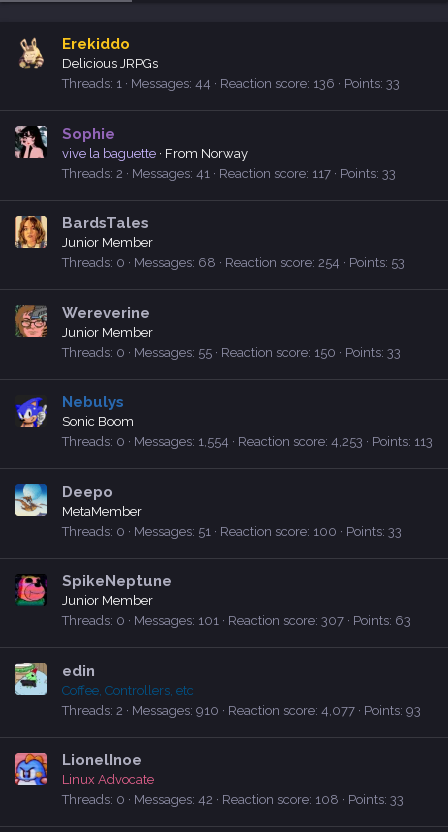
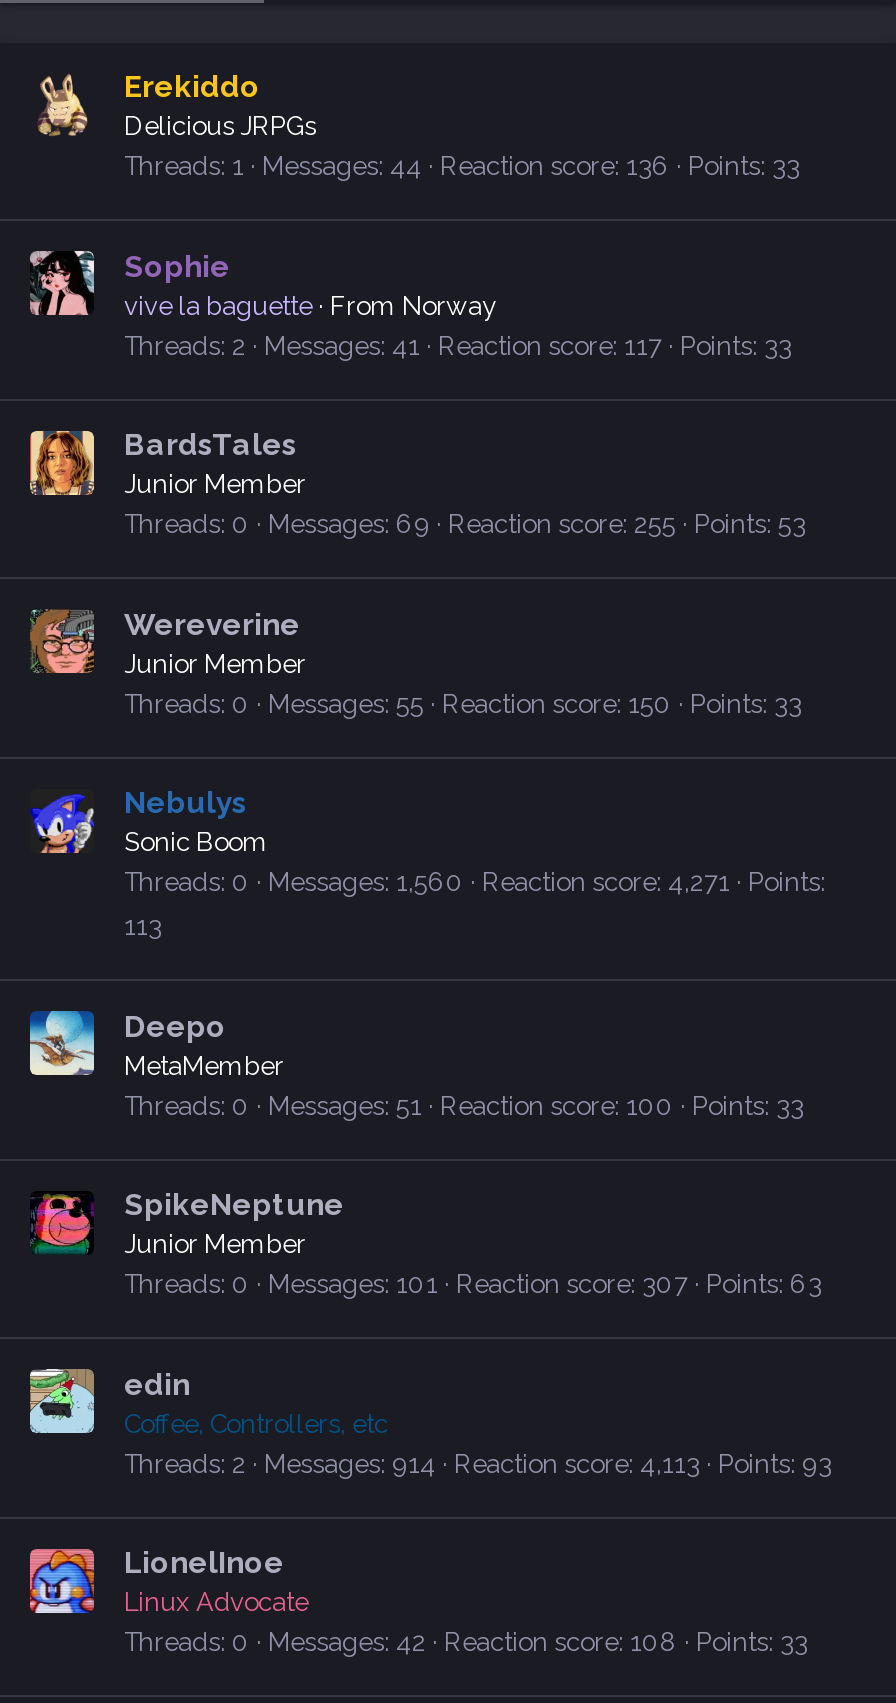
[62,255,405,270] Threads 0 Messages 68 Reaction score 254 Points 53 -> [124,510,806,540] Threads 0 Messages 69 Reaction score 255 Points 53
[62,434,433,449] Threads 0 Messages 1,554 Reaction score 4,253 Points 113 -> [124,868,820,942] Threads 0 Messages 1,560 Reaction score 4,271 Points | 113
[62,703,421,718] Threads 2 Messages 910 Reaction score 4,077 Points 93 -> [124,1449,832,1479] Threads 2 Messages 914 Reaction score 4,113 Points 93

